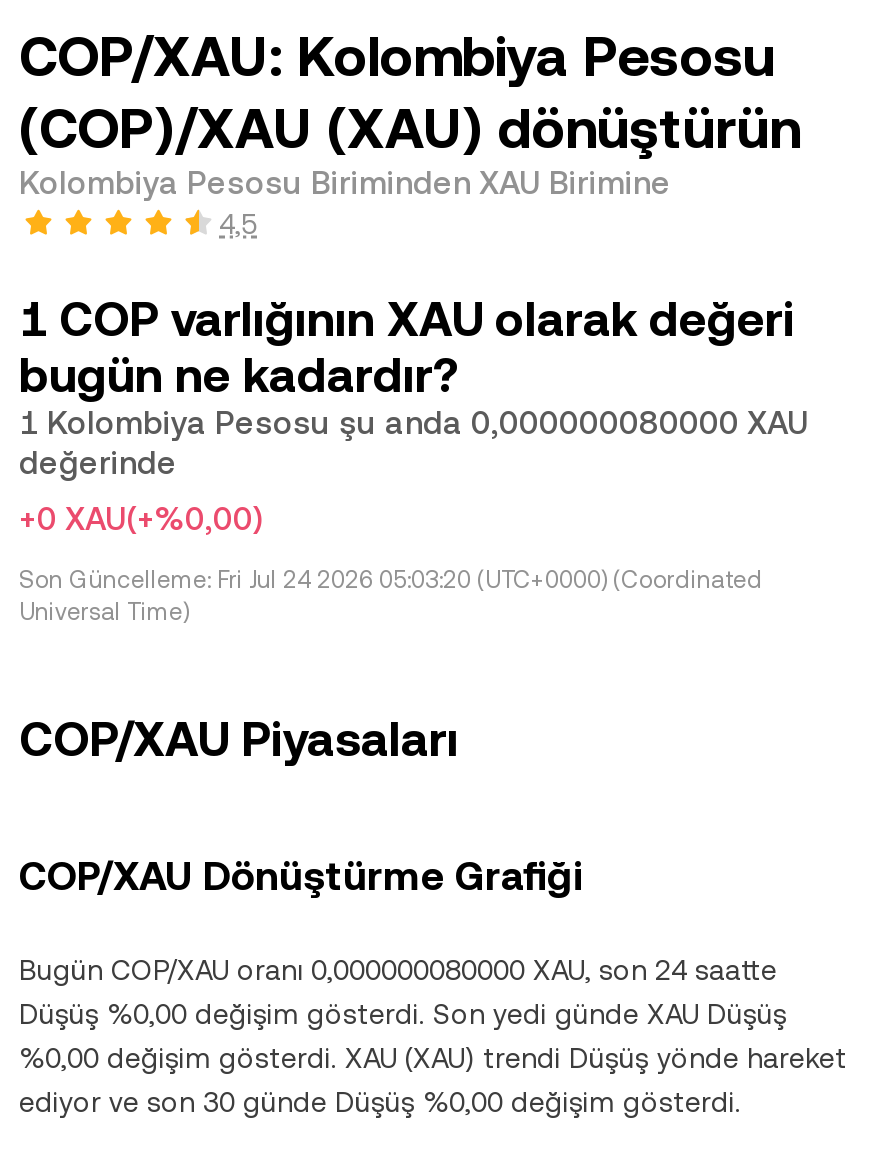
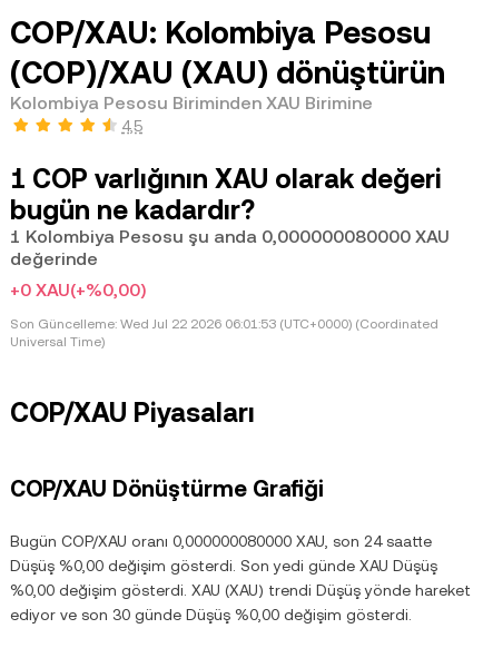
[19,566,763,594] Son Güncelleme: Fri Jul 24 2026 05:03:20 (UTC+0000) (Coordinated -> [10,316,438,332] Son Güncelleme: Wed Jul 22 2026 06:01:53 (UTC+0000) (Coordinated

